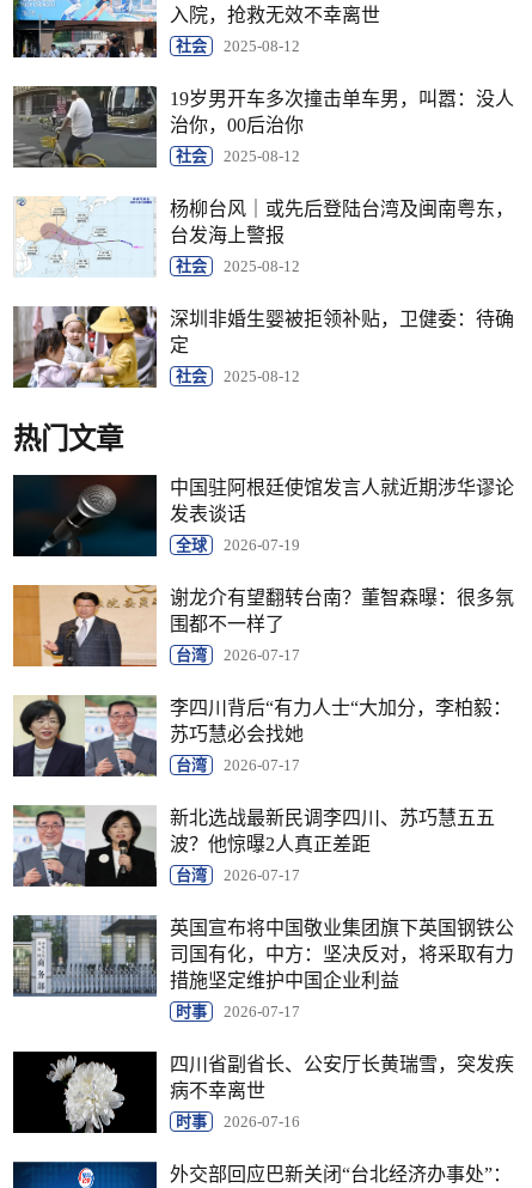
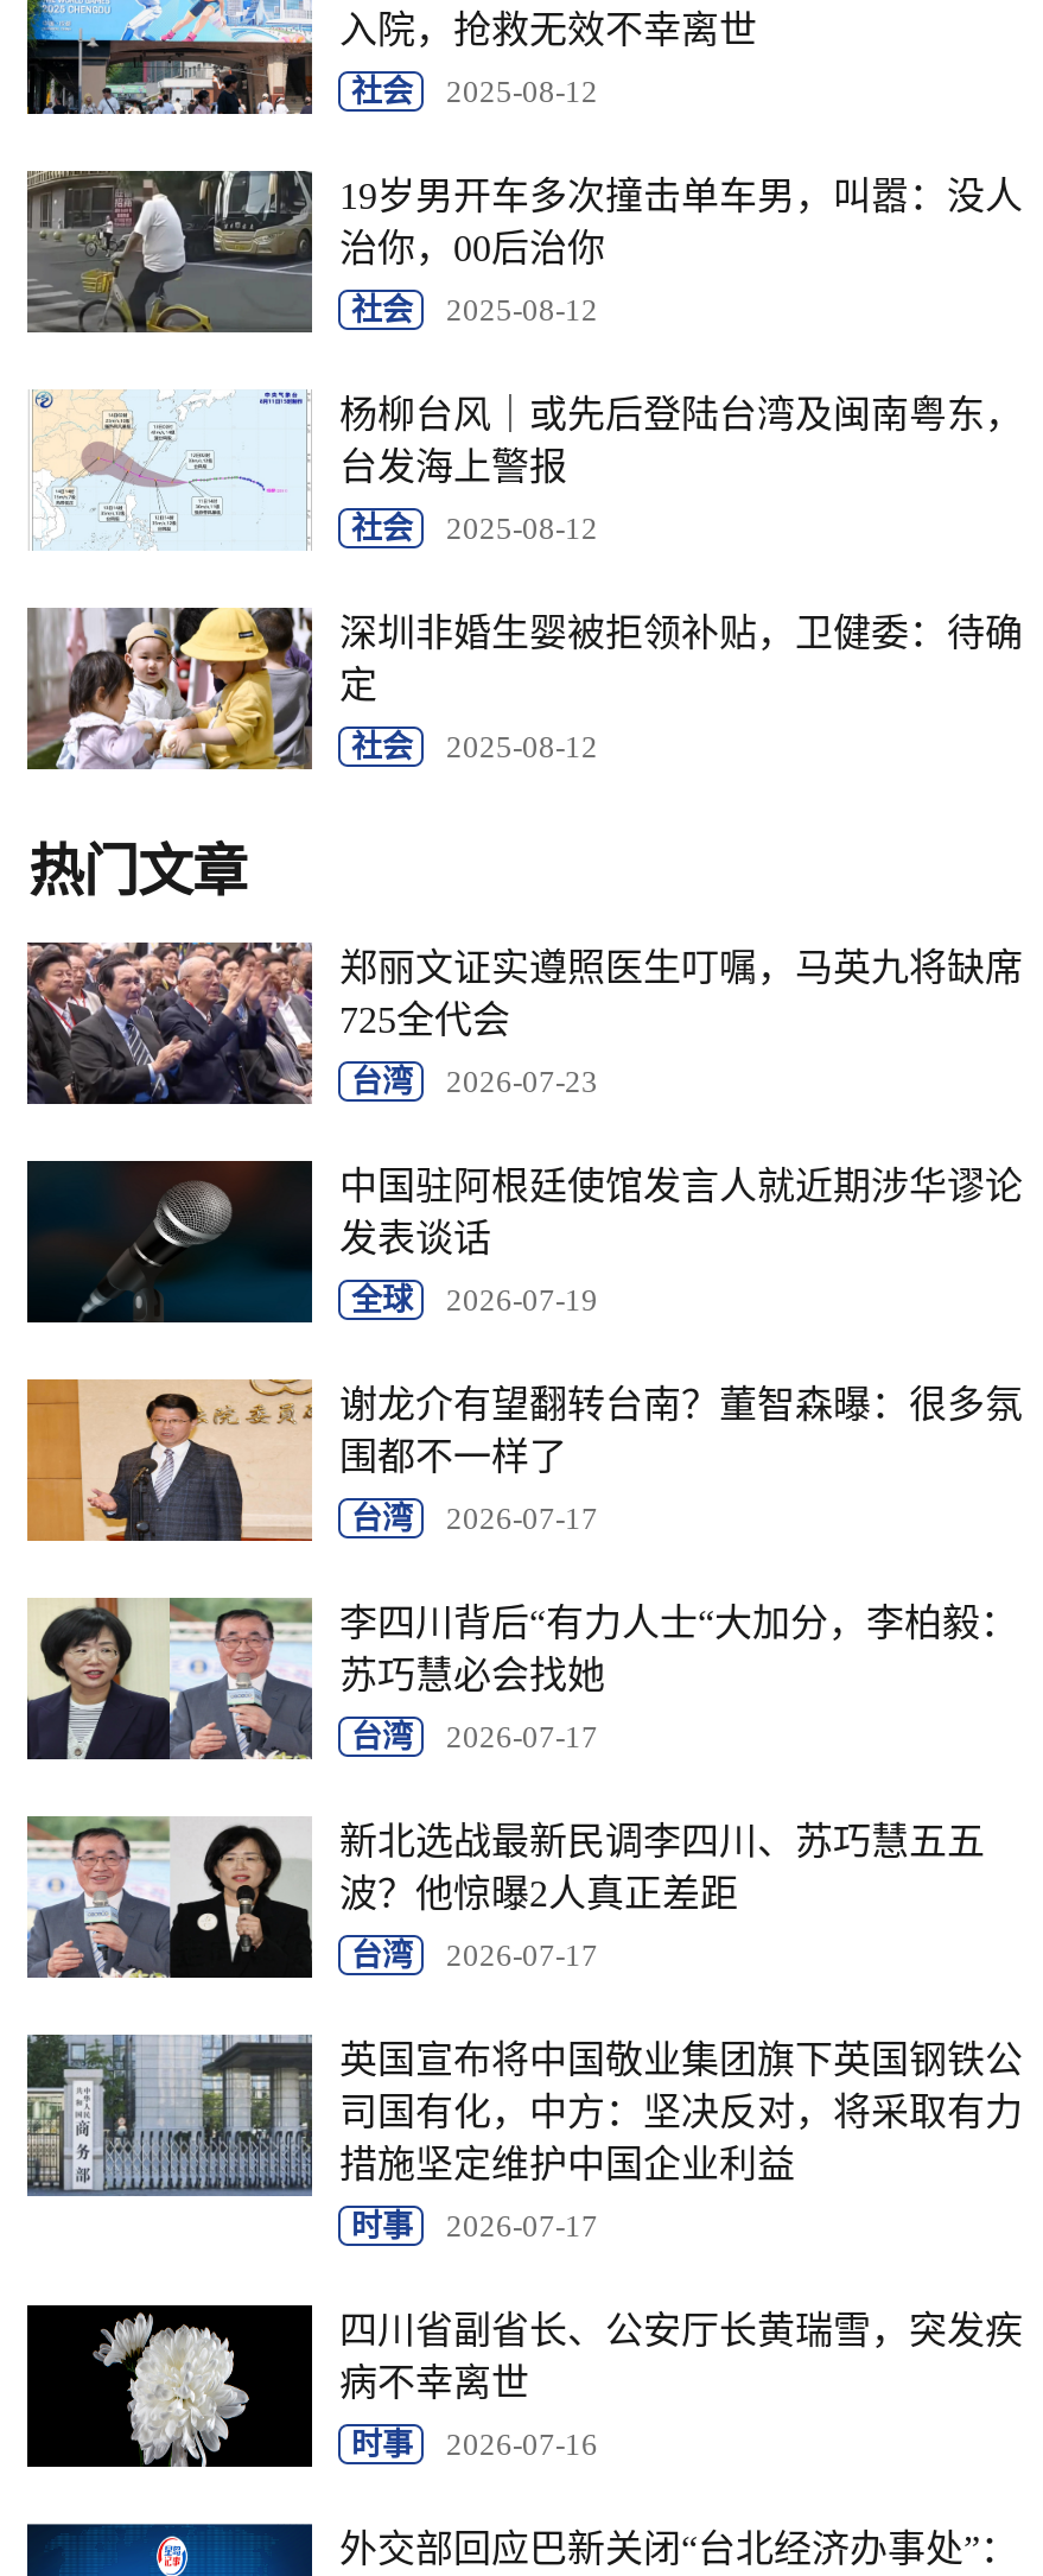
none -> [25,940,1023,1106] [image] | 郑丽文证实遵照医生叮嘱，马英九将缺席 | 725全代会 | 台湾 | 2026-07-23

